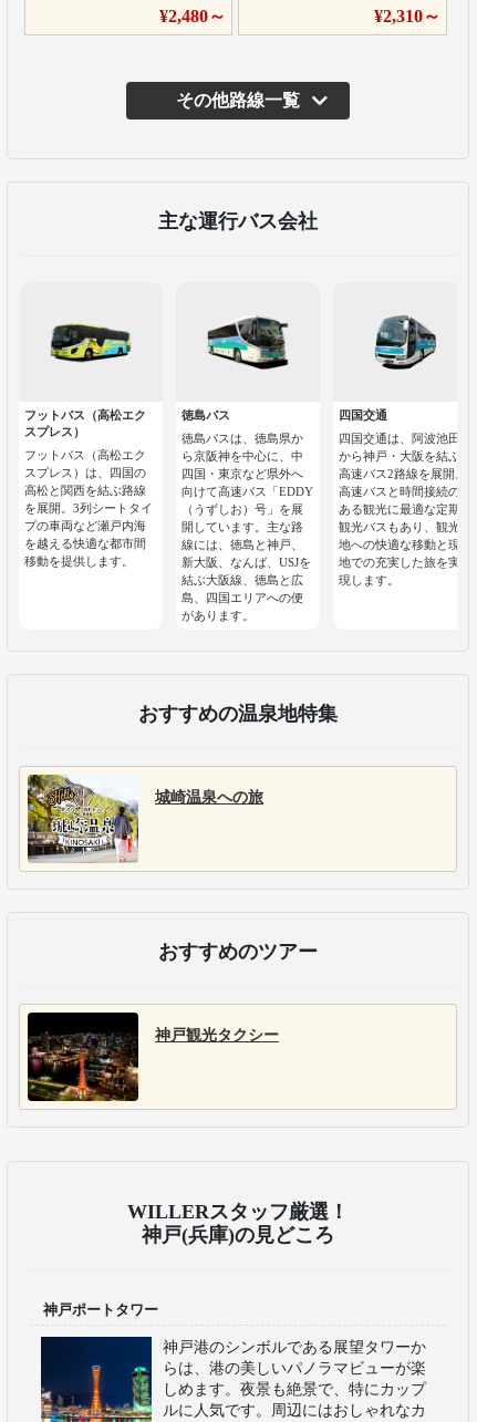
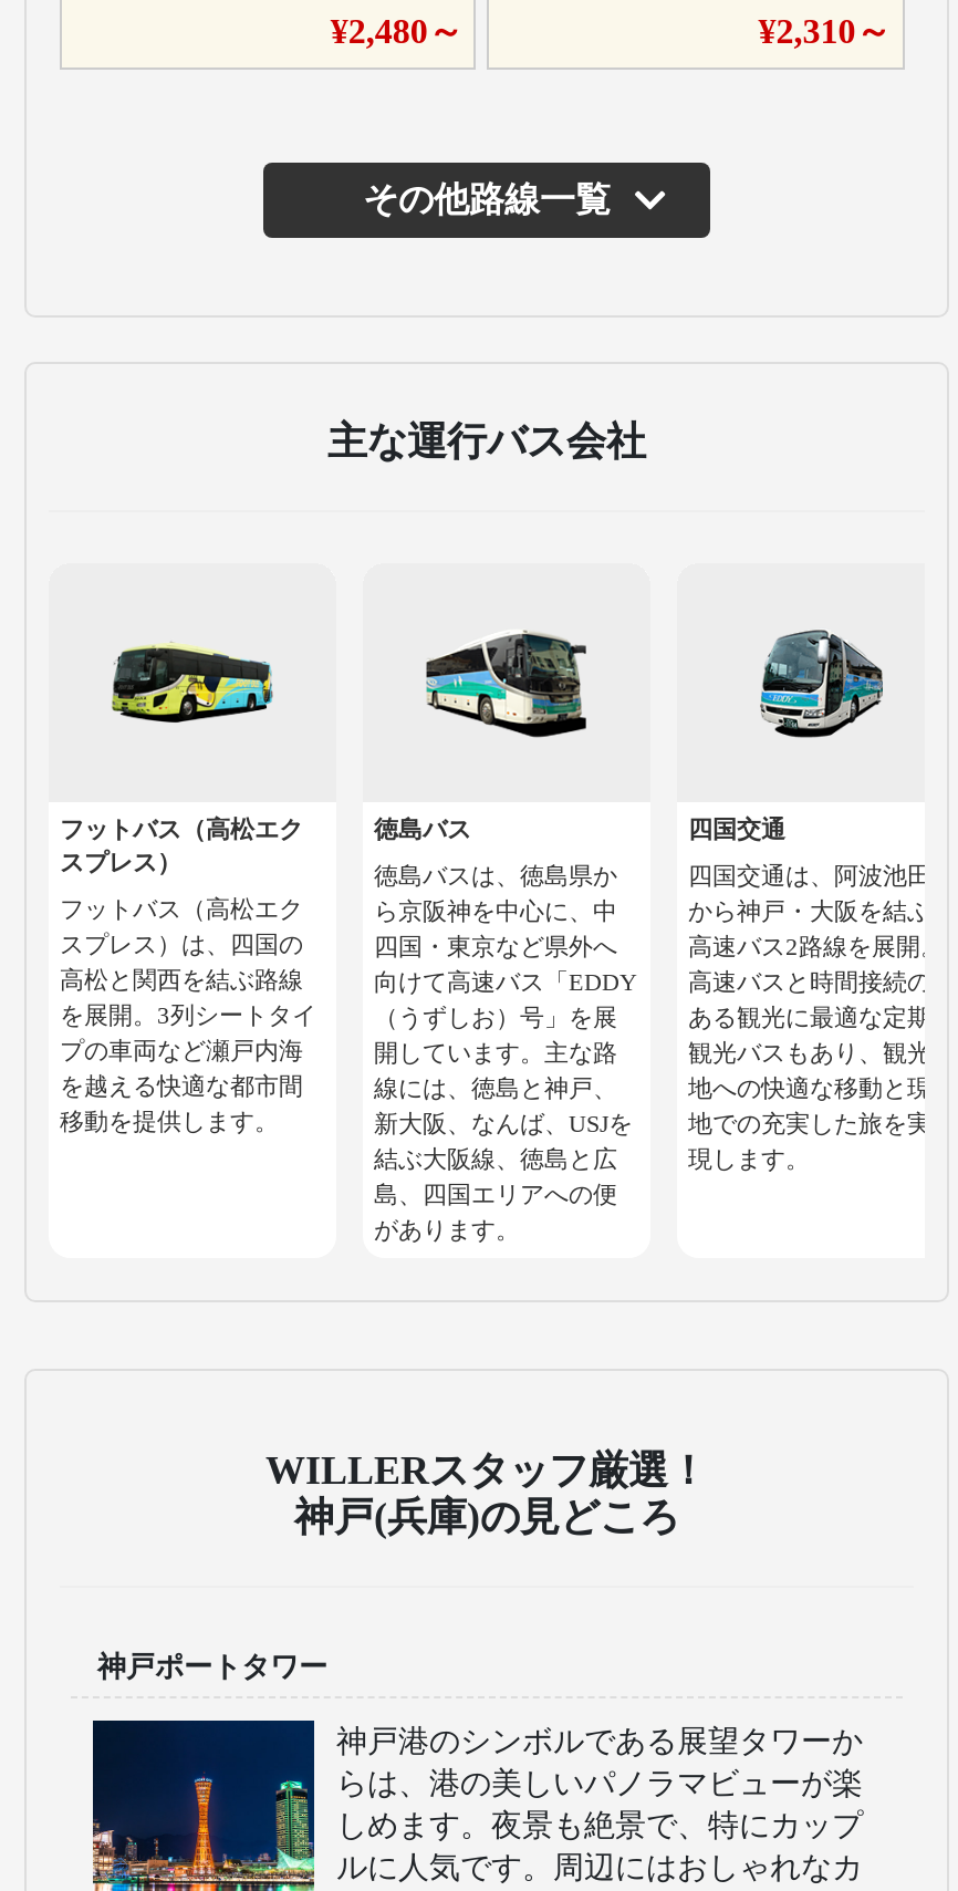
[138,703,338,725] おすすめの温泉地特集 -> none
[27,774,263,863] [image] | 城崎温泉への旅 -> none
[158,941,318,963] おすすめのツアー -> none
[27,1011,279,1103] [image] | 神戸観光タクシー -> none

